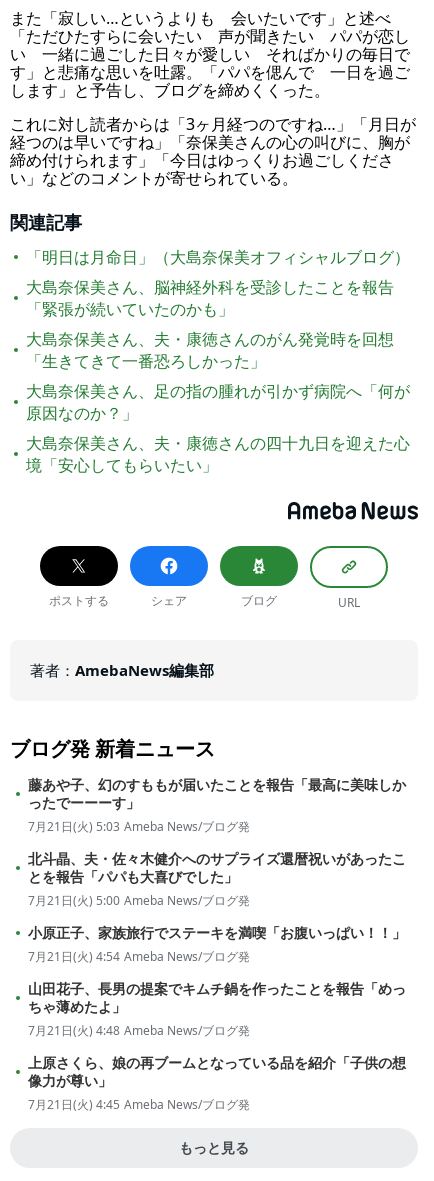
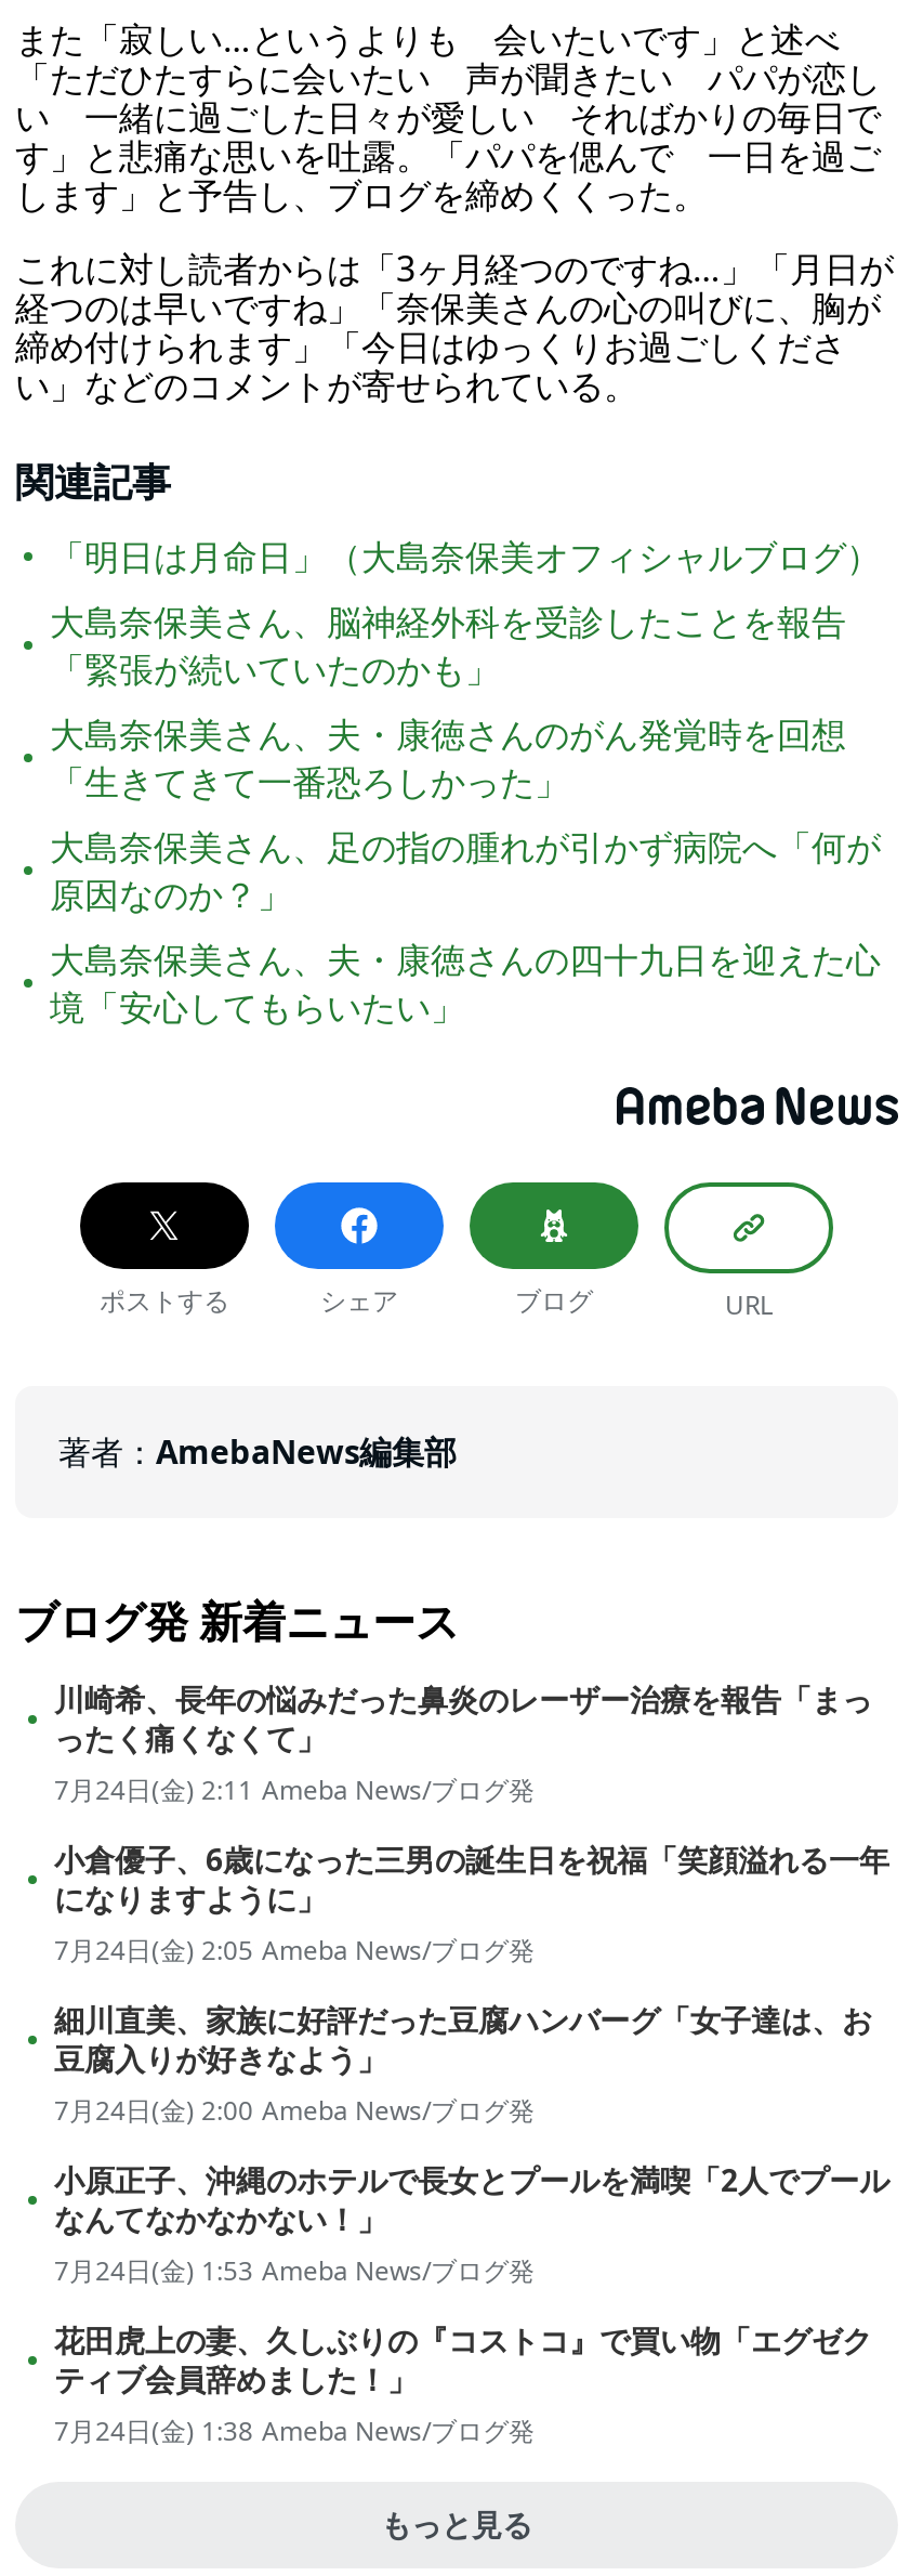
[28,775,406,835] 藤あや子、幻のすももが届いたことを報告「最高に美味しか | ったでーーーす」 | 7月21日(火) 5:03 Ameba News/ブログ発 -> [54,1679,872,1809] 川崎希、長年の悩みだった鼻炎のレーザー治療を報告「まっ | ったく痛くなくて」 | 7月24日(金) 2:11 Ameba News/ブログ発
[28,849,406,909] 北斗晶、夫・佐々木健介へのサプライズ還暦祝いがあったこ | とを報告「パパも大喜びでした」 | 7月21日(火) 5:00 Ameba News/ブログ発 -> [54,1839,889,1969] 小倉優子、6歳になった三男の誕生日を祝福「笑顔溢れる一年 | になりますように」 | 7月24日(金) 2:05 Ameba News/ブログ発
[28,923,406,965] 小原正子、家族旅行でステーキを満喫「お腹いっぱい！！」 | 7月21日(火) 4:54 Ameba News/ブログ発 -> [54,1999,872,2129] 細川直美、家族に好評だった豆腐ハンバーグ「女子達は、お | 豆腐入りが好きなよう」 | 7月24日(金) 2:00 Ameba News/ブログ発
[28,979,406,1039] 山田花子、長男の提案でキムチ鍋を作ったことを報告「めっ | ちゃ薄めたよ」 | 7月21日(火) 4:48 Ameba News/ブログ発 -> [54,2159,889,2289] 小原正子、沖縄のホテルで長女とプールを満喫「2人でプール | なんてなかなかない！」 | 7月24日(金) 1:53 Ameba News/ブログ発
[28,1053,406,1113] 上原さくら、娘の再ブームとなっている品を紹介「子供の想 | 像力が尊い」 | 7月21日(火) 4:45 Ameba News/ブログ発 -> [54,2320,872,2450] 花田虎上の妻、久しぶりの『コストコ』で買い物「エグゼク | ティブ会員辞めました！」 | 7月24日(金) 1:38 Ameba News/ブログ発

